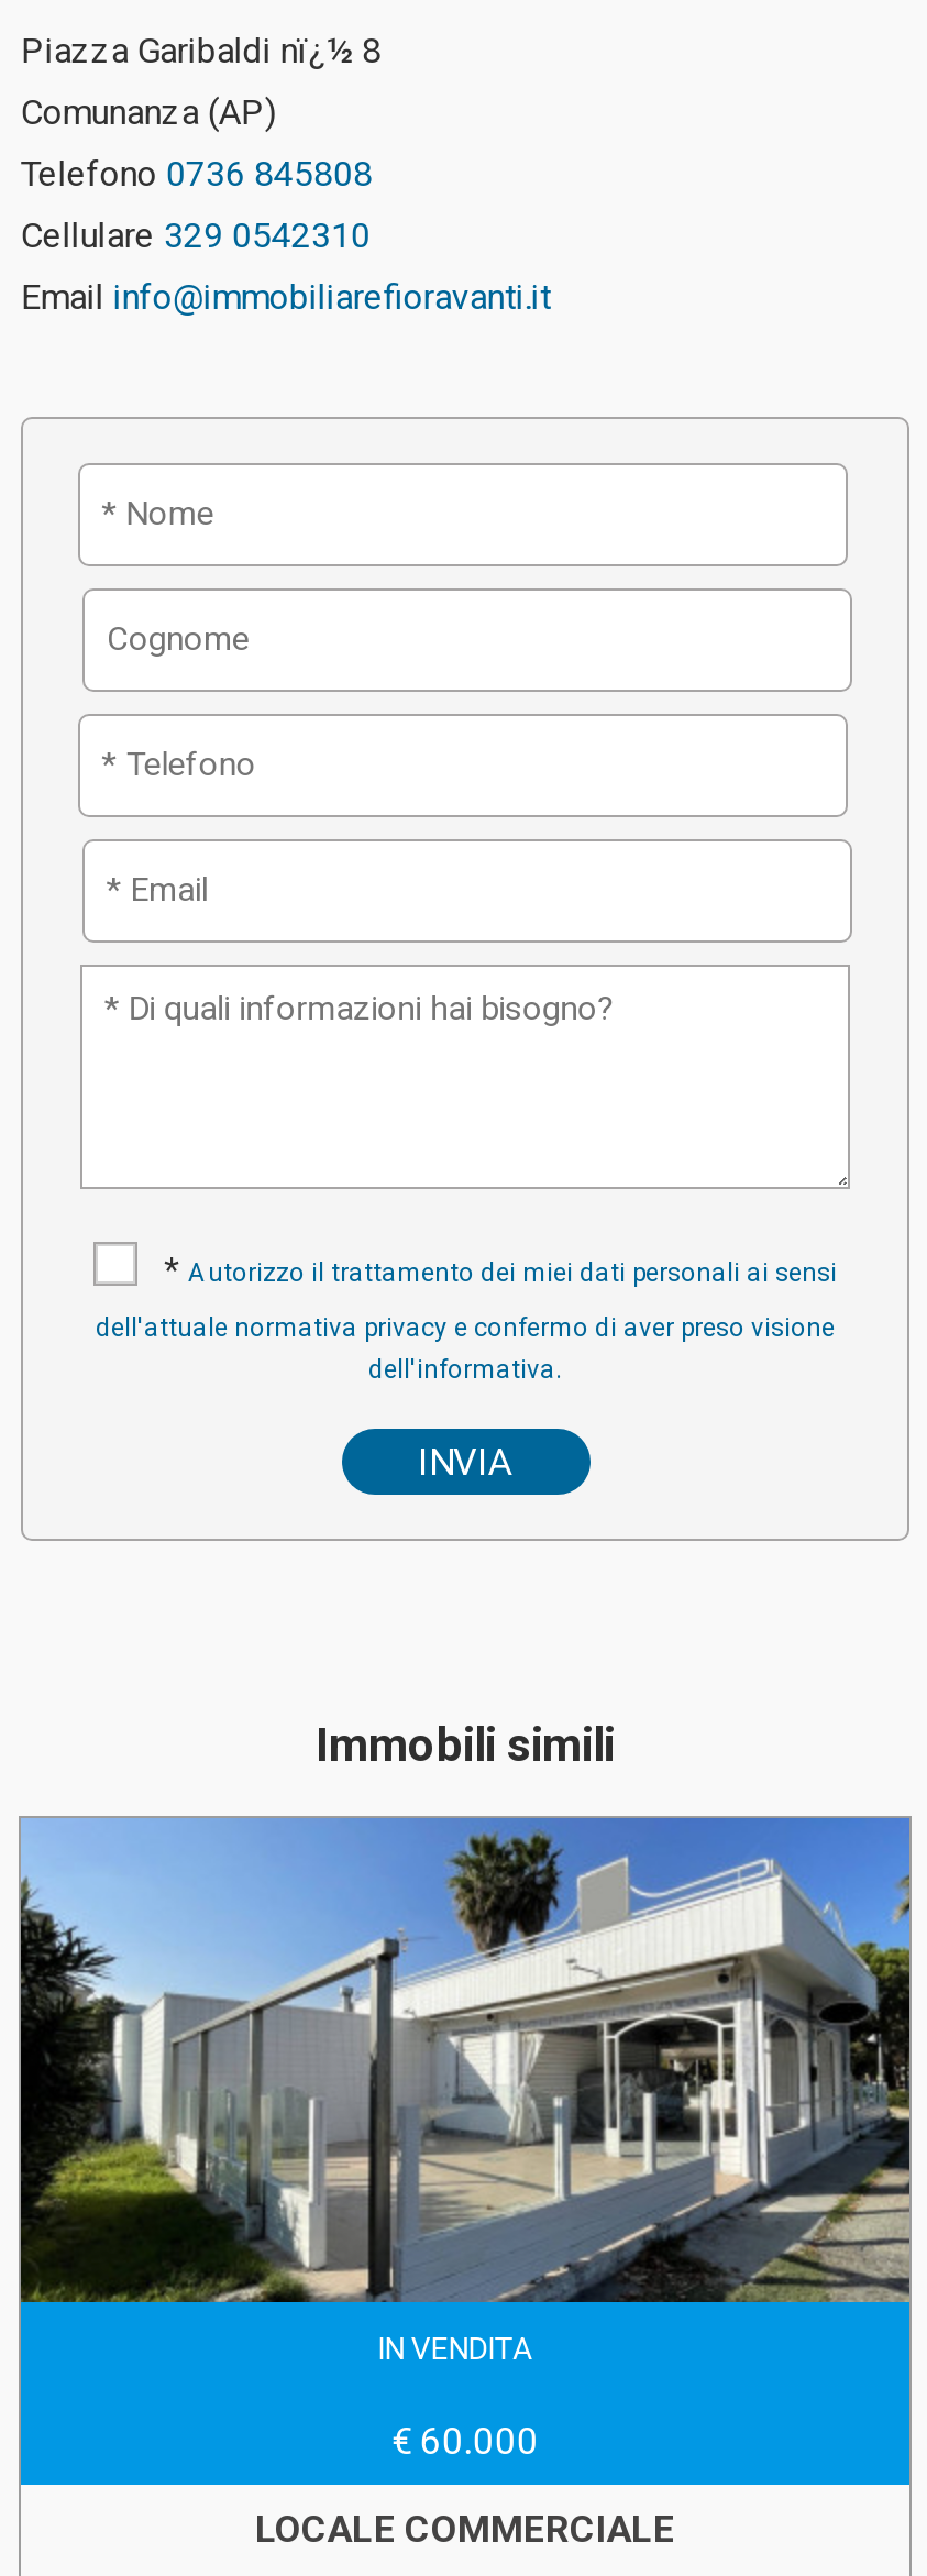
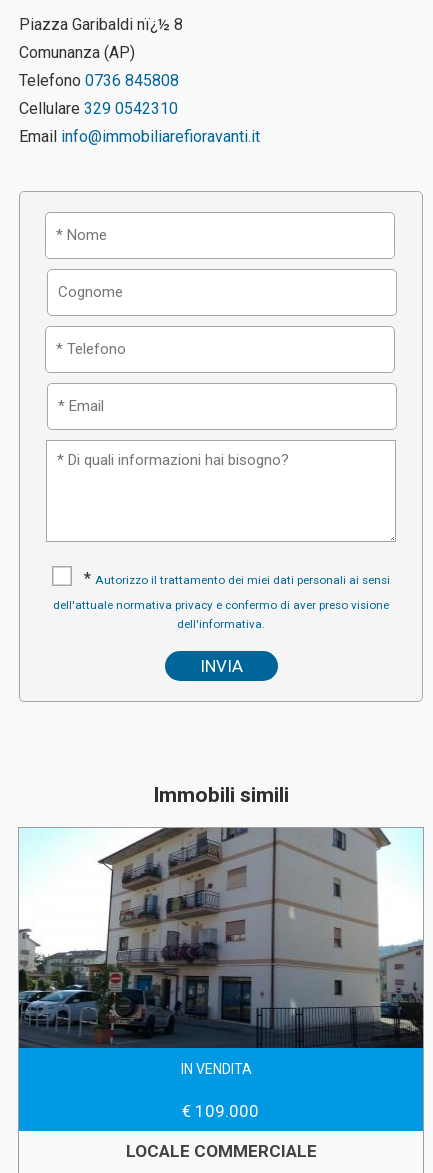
[19,1816,912,2304] [image] -> [18,827,424,1049] [image]
[391,2419,539,2463] € 60.000 -> [182,1101,259,1121] € 109.000

